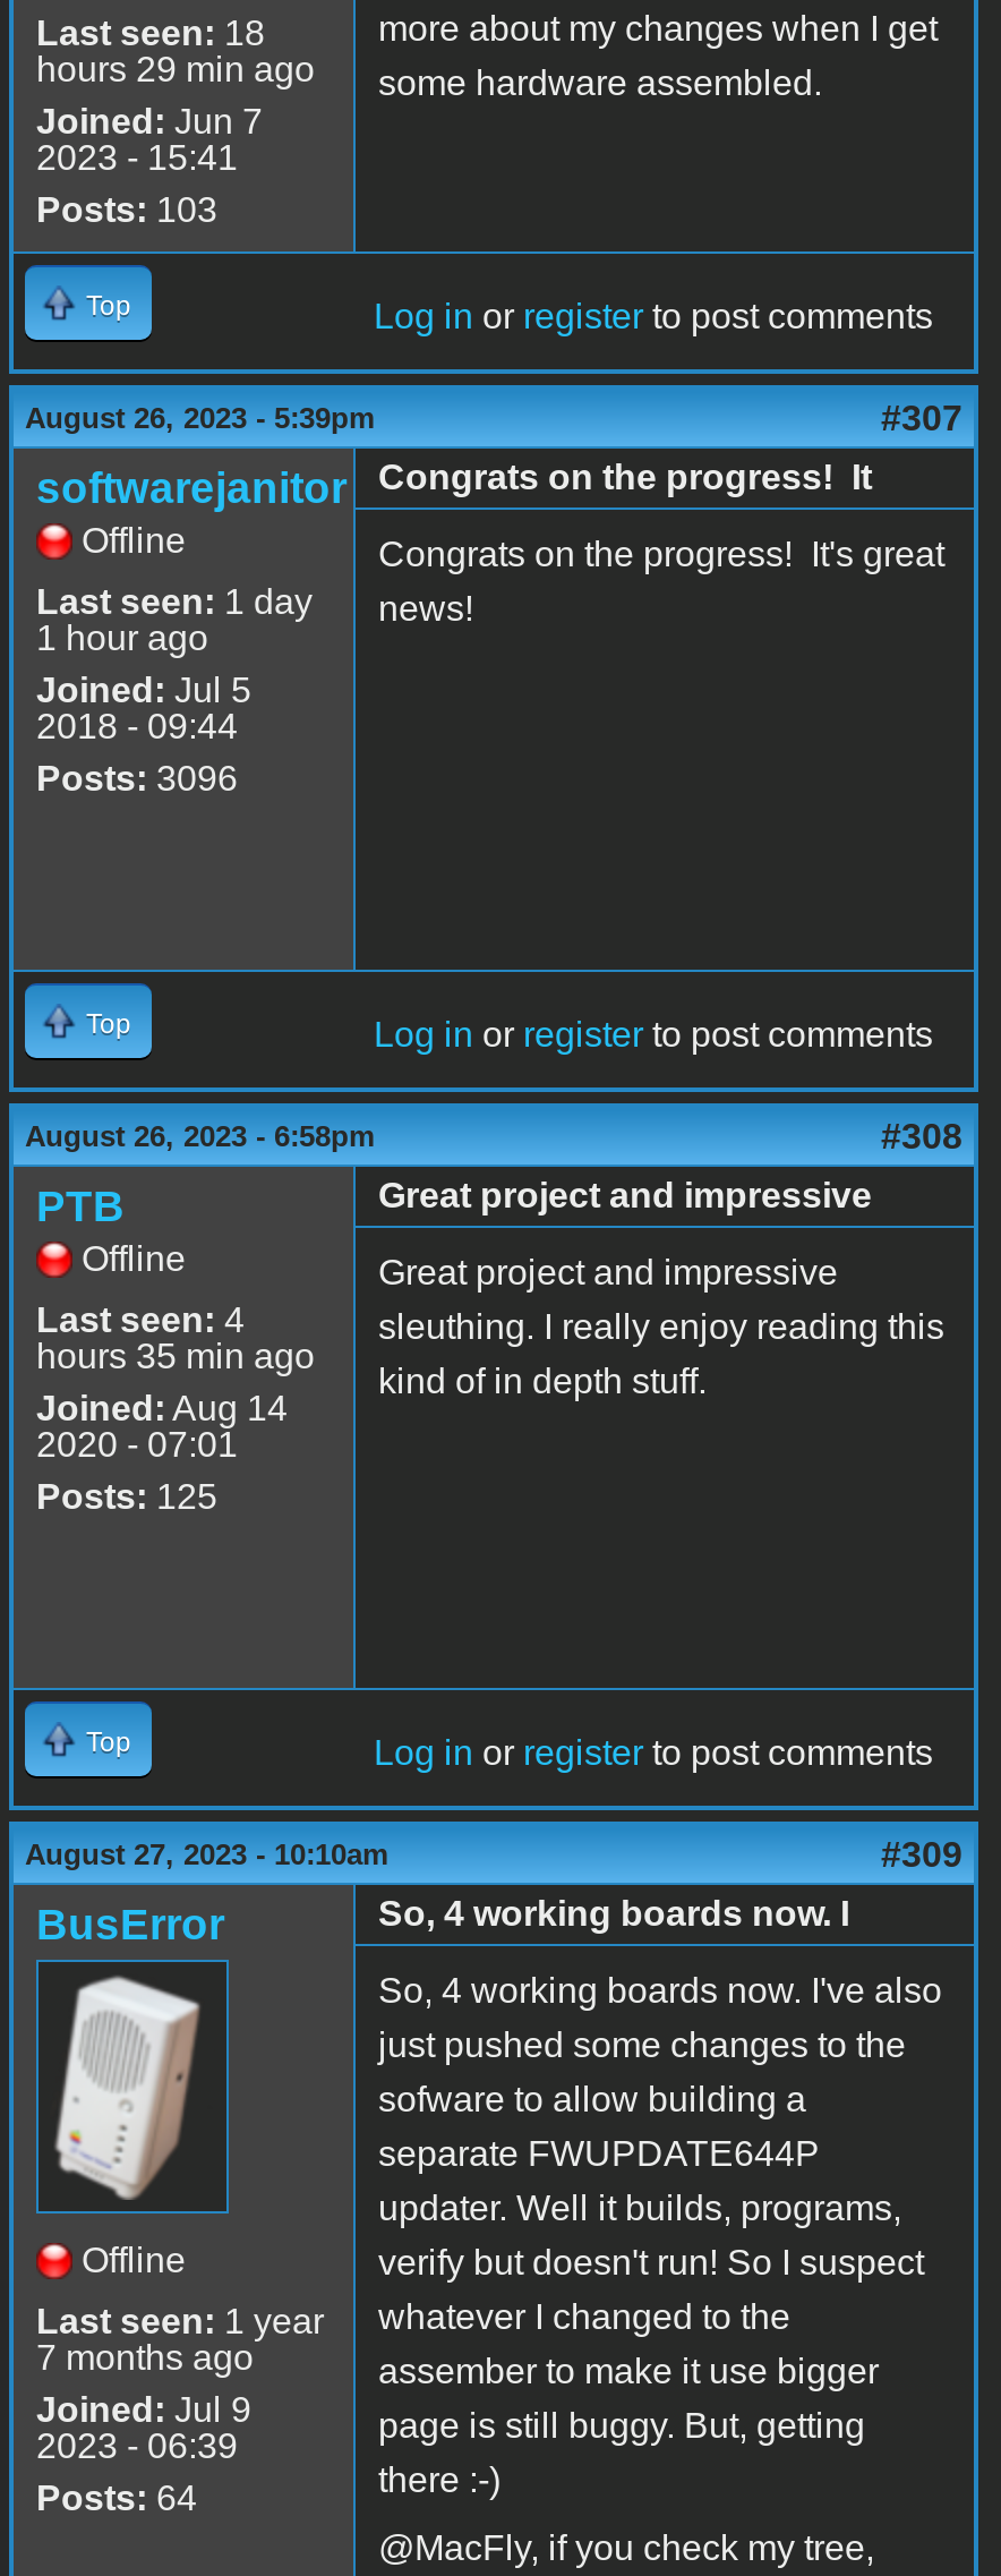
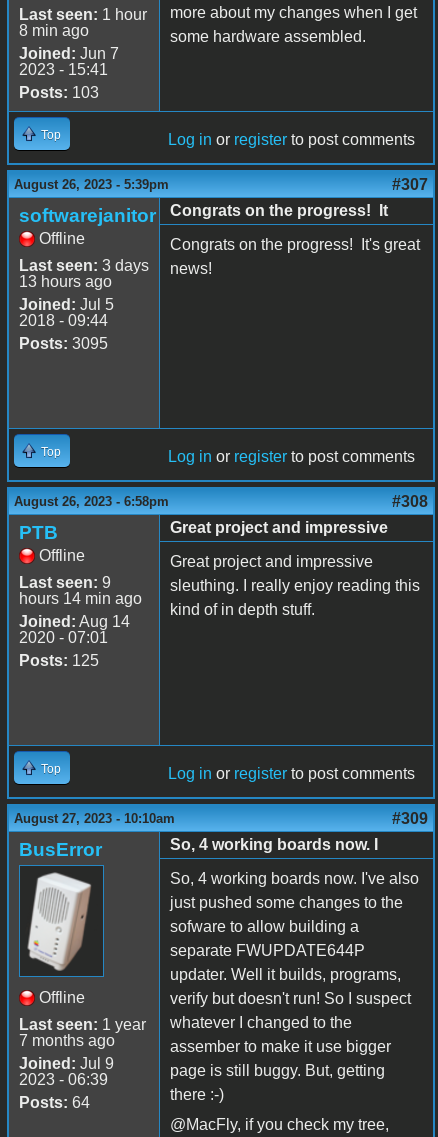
[36,13,315,88] Last seen: 18 | hours 29 min ago -> [19,6,147,39] Last seen: 1 hour | 8 min ago
[36,582,313,621] Last seen: 1 day -> [19,257,149,274] Last seen: 3 days
[36,618,208,657] 1 hour ago -> [19,273,112,290] 13 hours ago
[36,759,238,797] Posts: 3096 -> [19,335,108,352] Posts: 3095
[36,1300,245,1339] Last seen: 4 -> [19,574,111,591] Last seen: 9
[36,1336,315,1375] hours 35 min ago -> [19,590,142,607] hours 14 min ago

